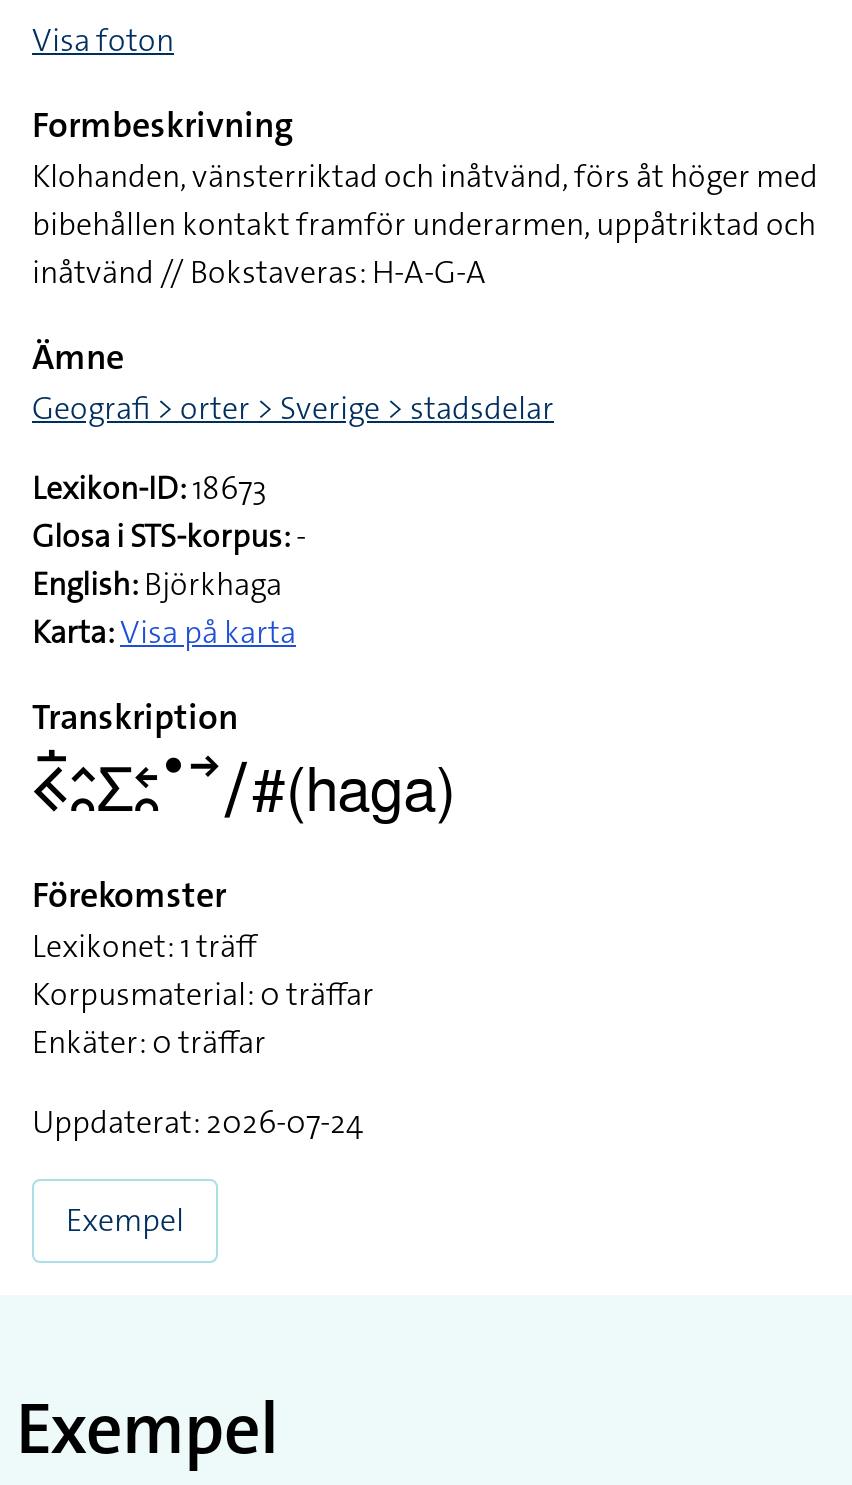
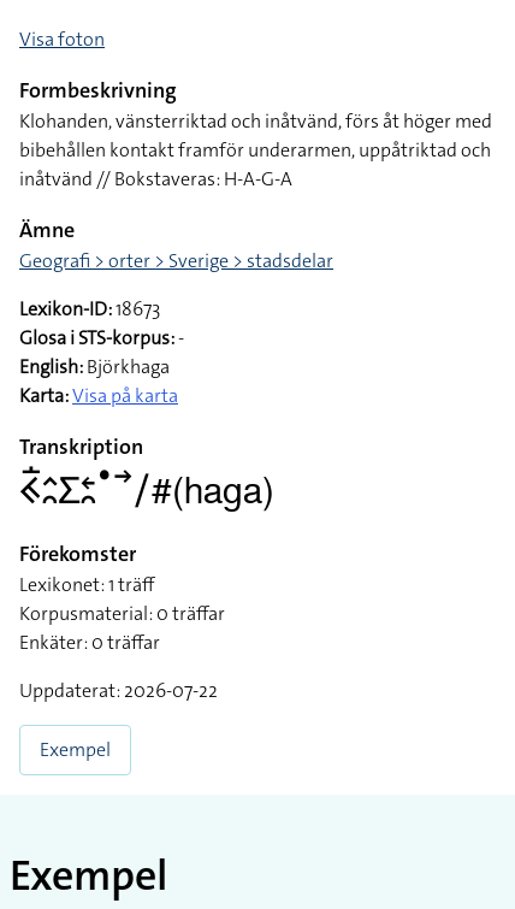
[32,1101,364,1143] Uppdaterat: 2026-07-24 -> [19,678,218,703] Uppdaterat: 2026-07-22

